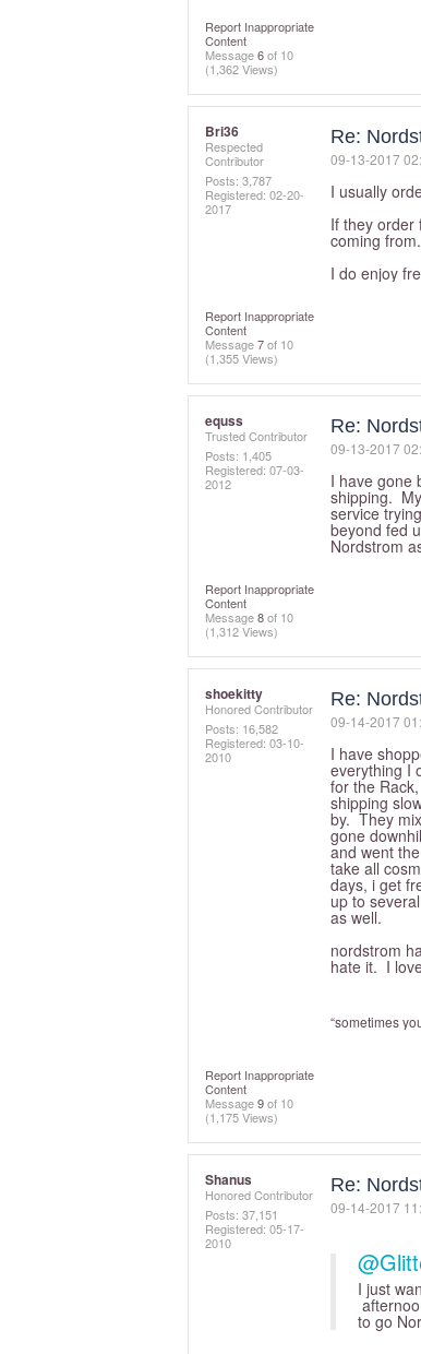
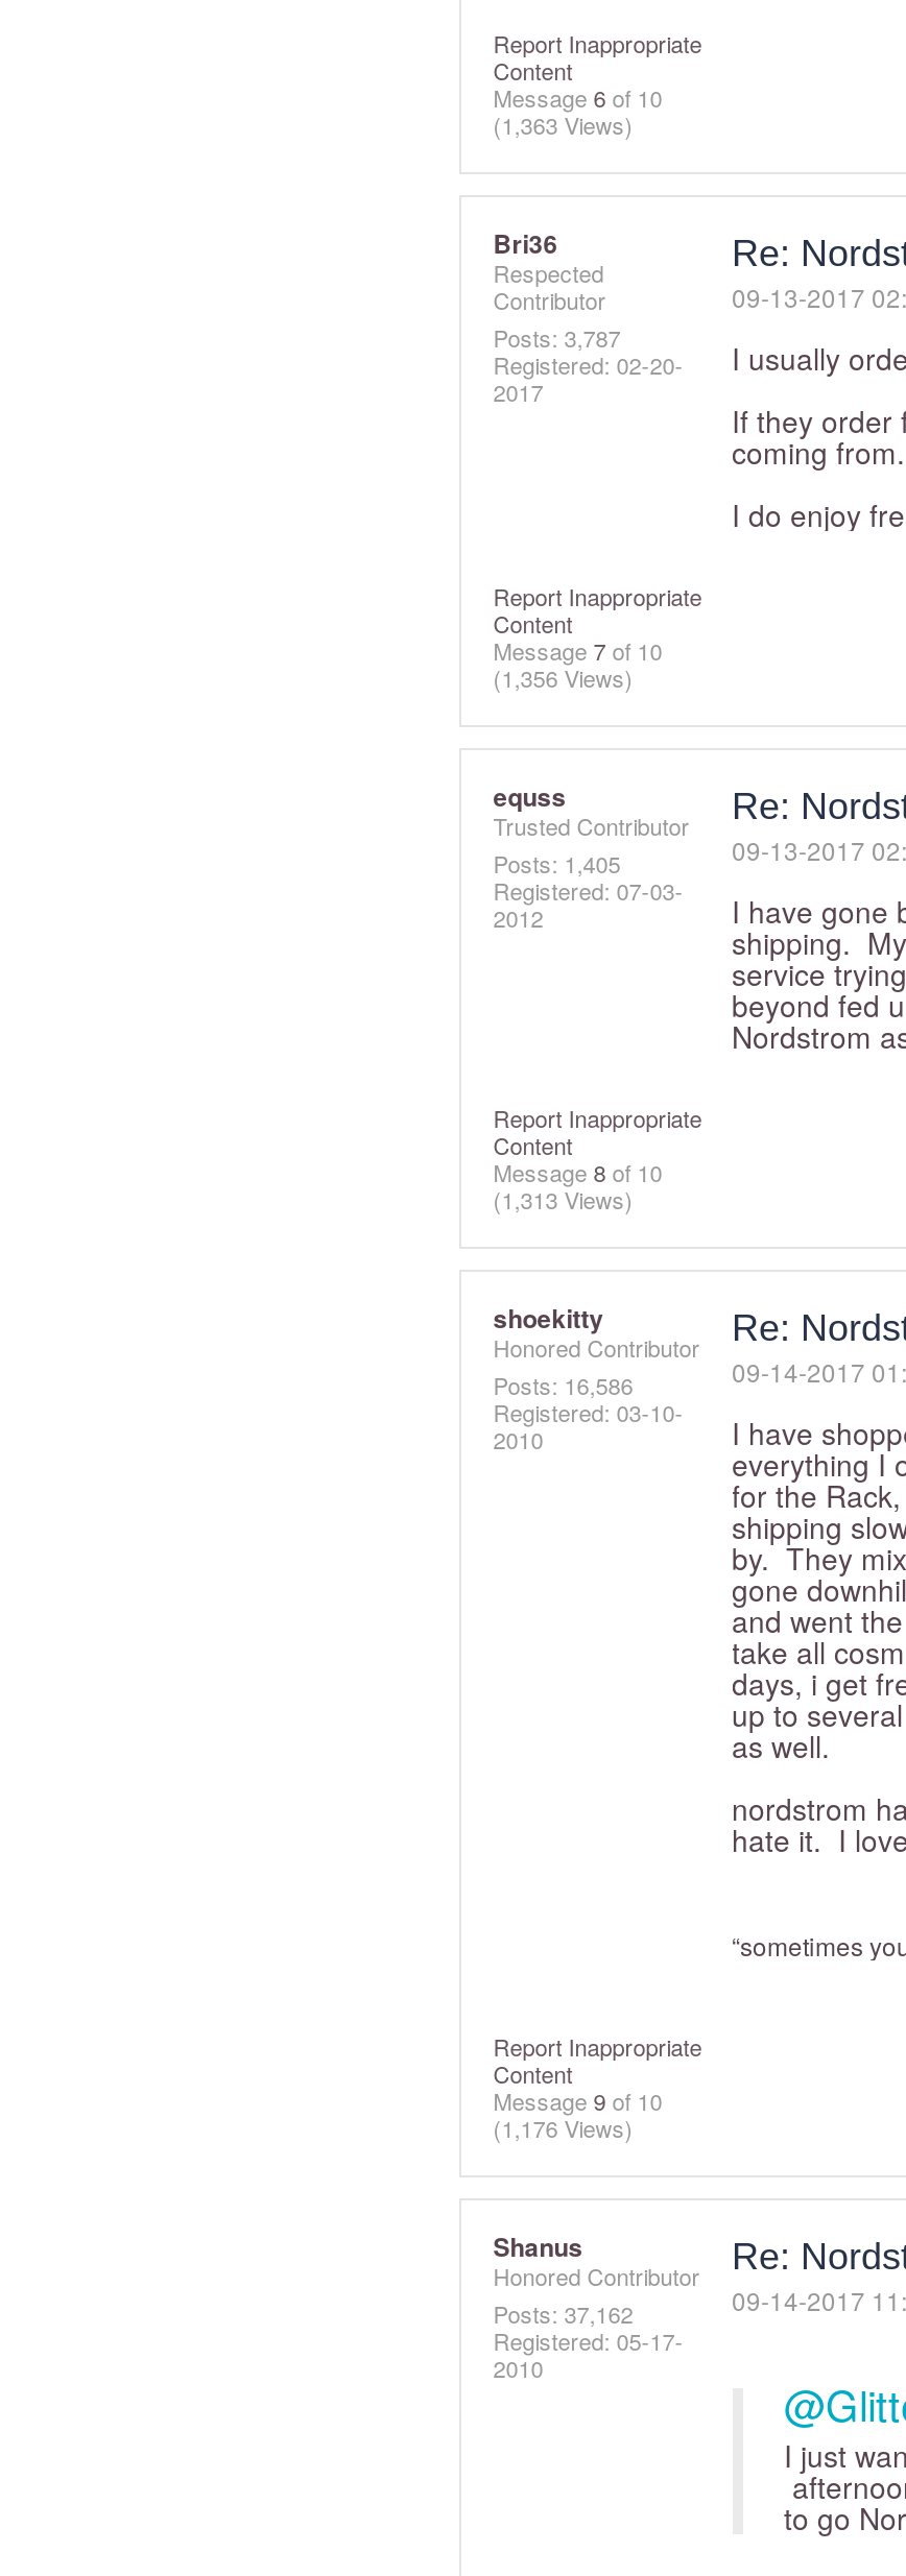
[205,60,278,78] (1,362 Views) -> [493,107,633,141] (1,363 Views)
[205,349,278,367] (1,355 Views) -> [493,660,633,694] (1,356 Views)
[205,622,278,640] (1,312 Views) -> [493,1182,633,1215] (1,313 Views)
[205,720,278,737] Posts: 16,582 -> [493,1368,633,1401] Posts: 16,586
[205,1108,278,1126] (1,175 Views) -> [493,2111,633,2144] (1,176 Views)
[205,1205,278,1223] Posts: 37,151 -> [493,2296,633,2330] Posts: 37,162

